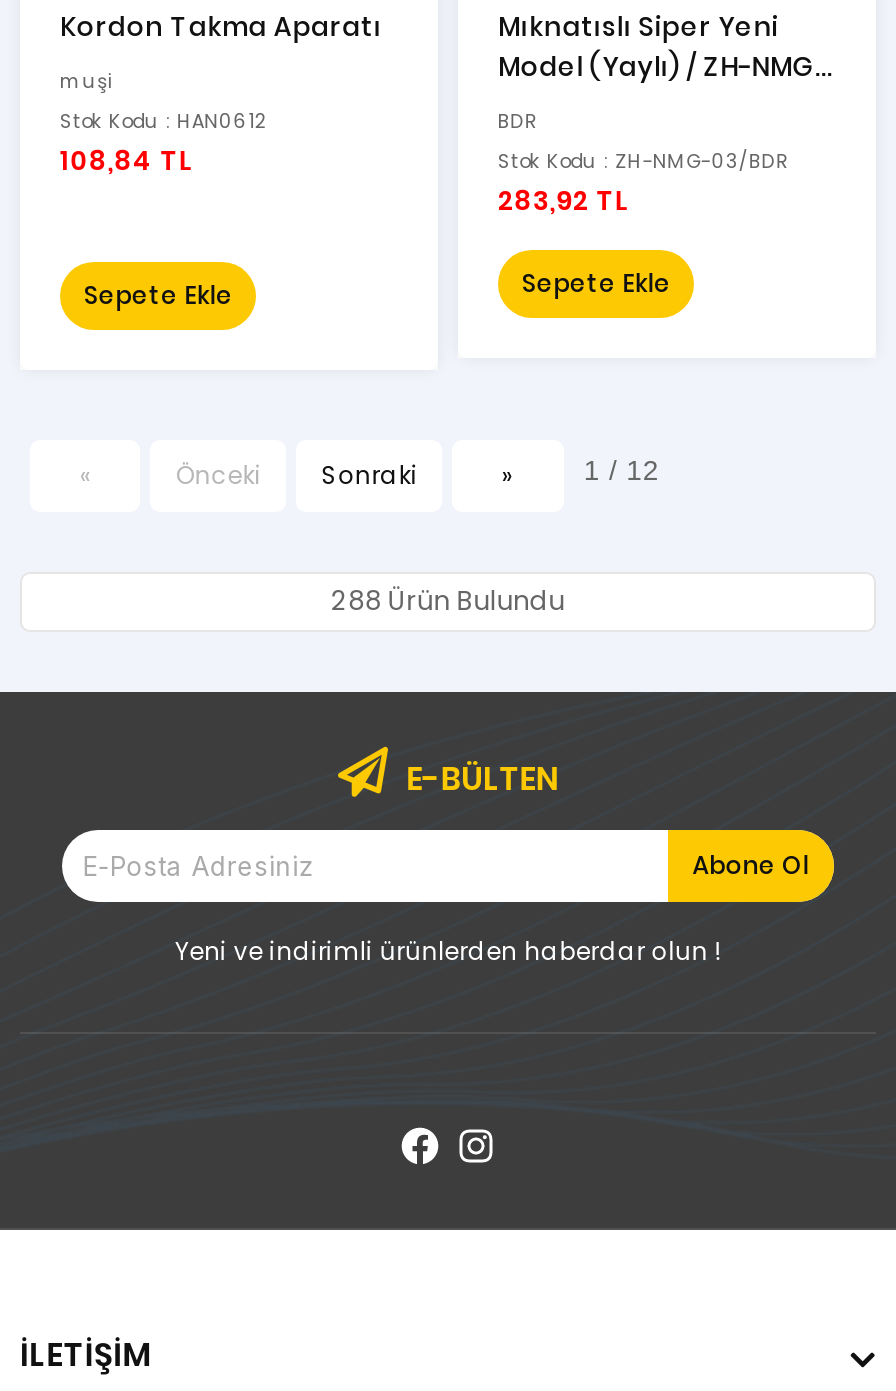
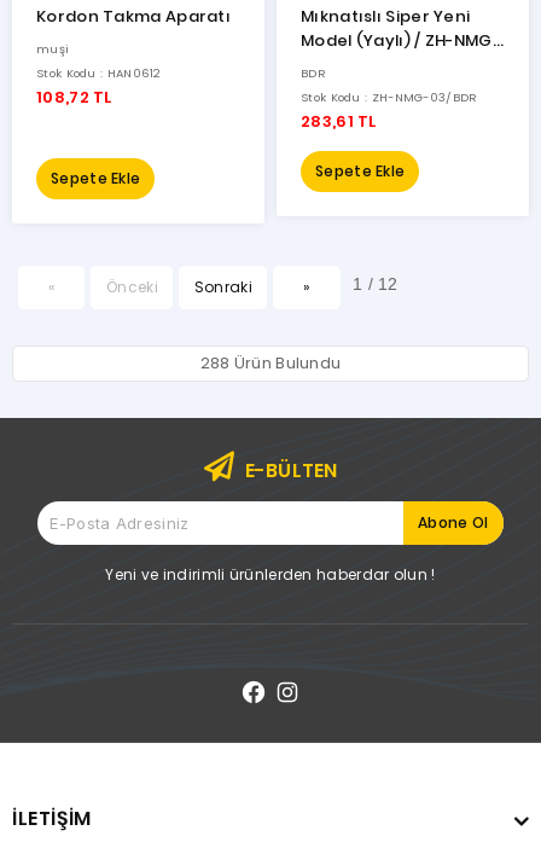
[60,142,191,180] 108,84 TL -> [36,86,112,109] 108,72 TL
[498,182,627,220] 283,92 TL -> [301,110,376,133] 283,61 TL

